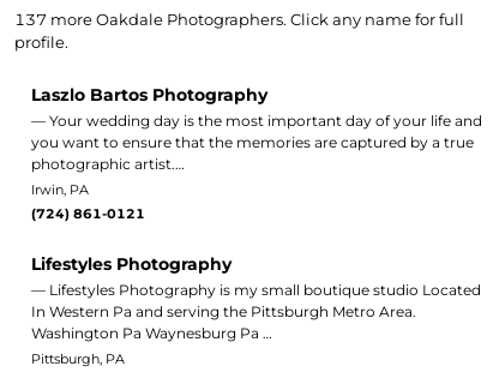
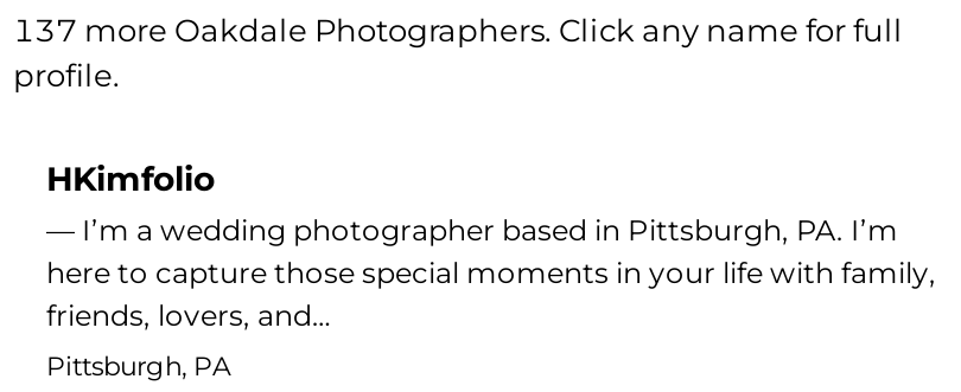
[31,84,482,342] Laszlo Bartos Photography | — Your wedding day is the most important day of your life and | you want to ensure that the memories are captured by a true | photographic artist.… | Irwin, PA | (724) 861-0121 | Lifestyles Photography | — Lifestyles Photography is my small boutique studio Located | In Western Pa and serving the Pittsburgh Metro Area. | Washington Pa Waynesburg Pa … -> [46,158,936,333] HKimfolio | — I’m a wedding photographer based in Pittsburgh, PA. I’m | here to capture those special moments in your life with family, | friends, lovers, and…

